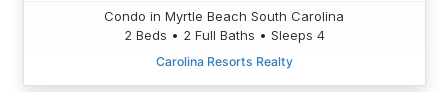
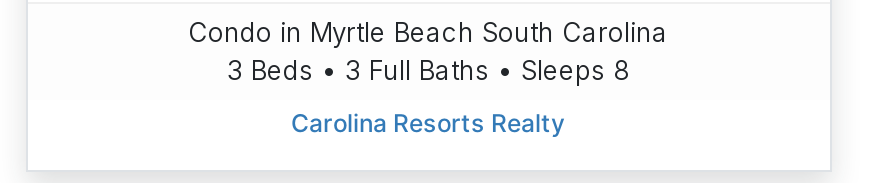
[123,27,324,43] 2 Beds • 2 Full Baths • Sleeps 4 -> [227,53,629,85] 3 Beds • 3 Full Baths • Sleeps 8

